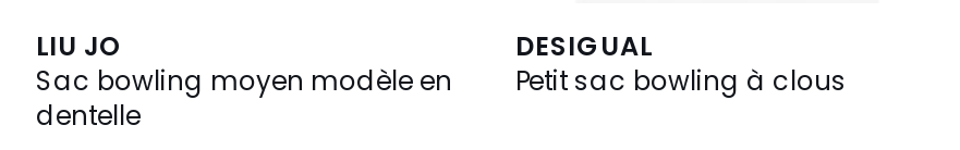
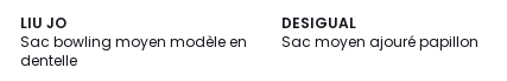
[515,62,847,99] Petit sac bowling à clous -> [281,32,479,52] Sac moyen ajouré papillon

